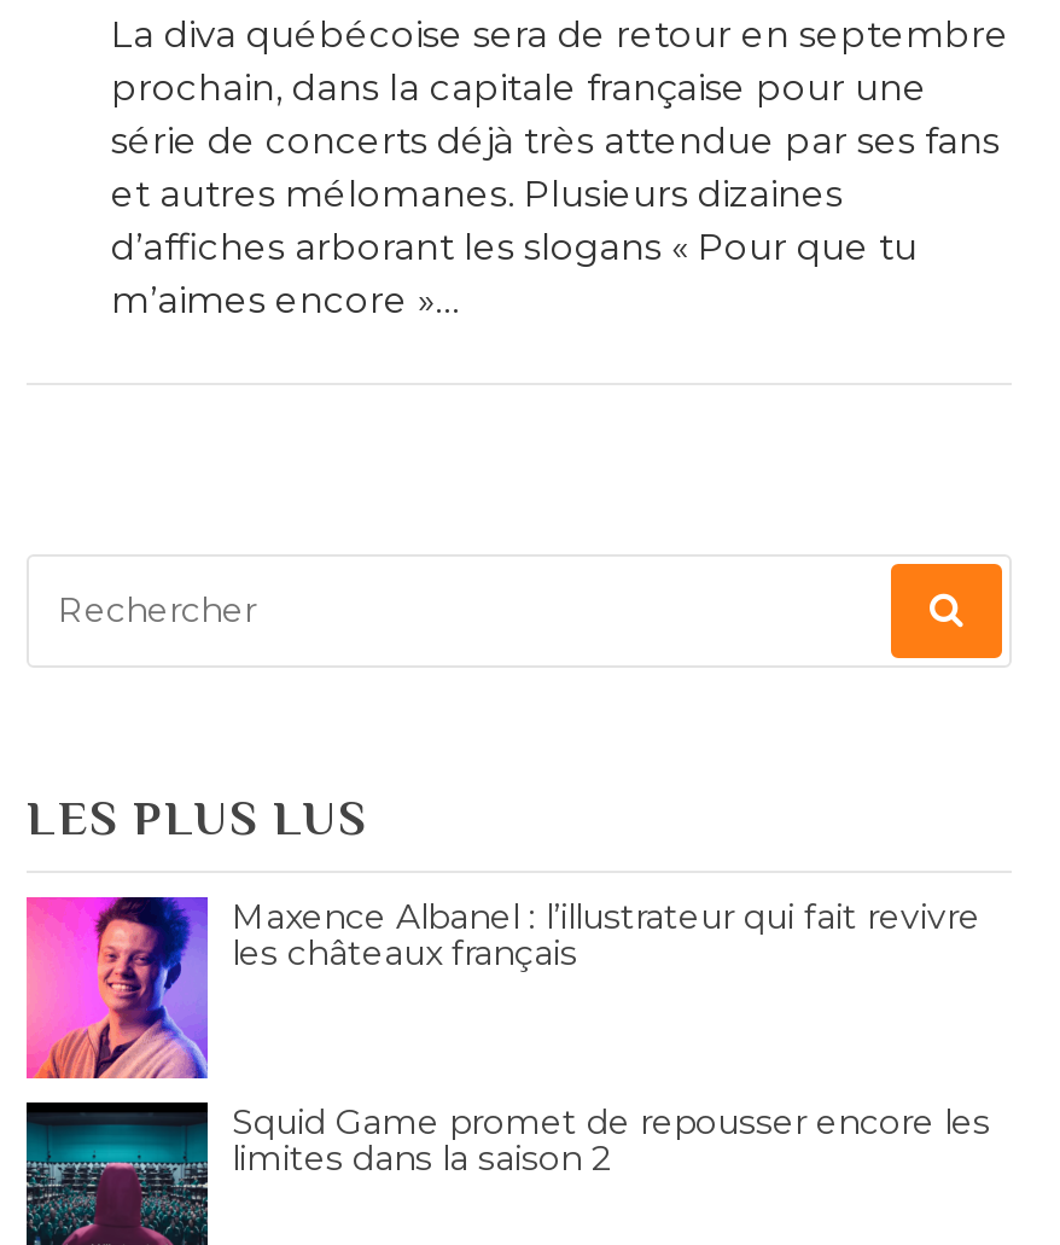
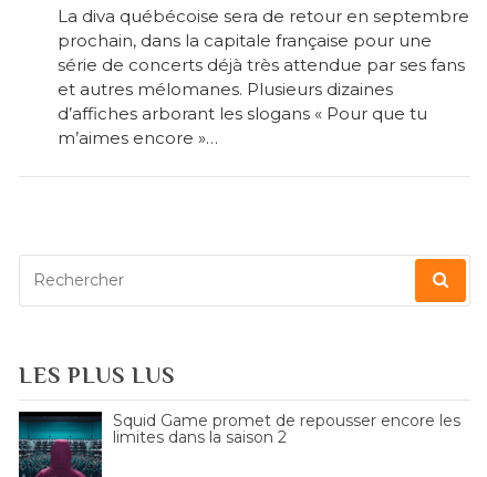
[24,894,980,1081] [image] | Maxence Albanel : l’illustrateur qui fait revivre | les châteaux français -> none

